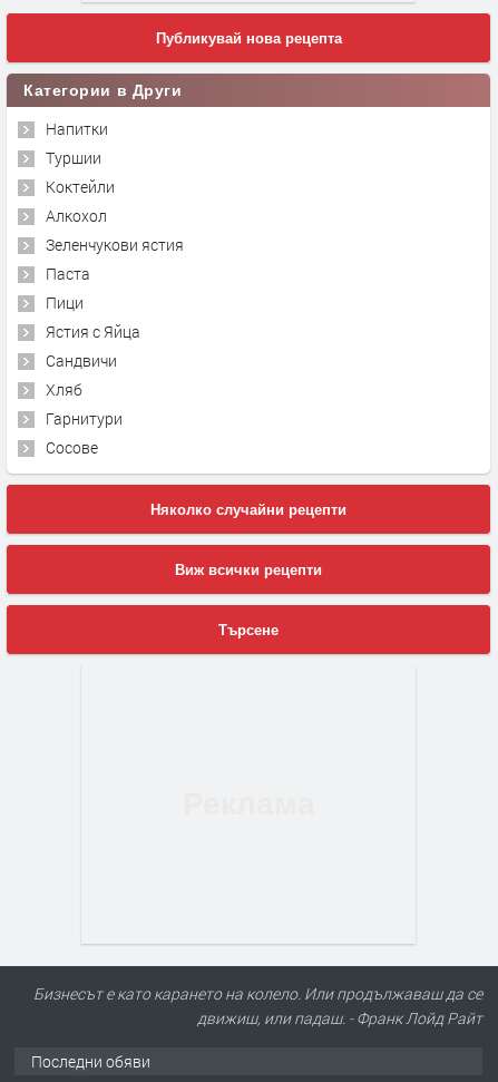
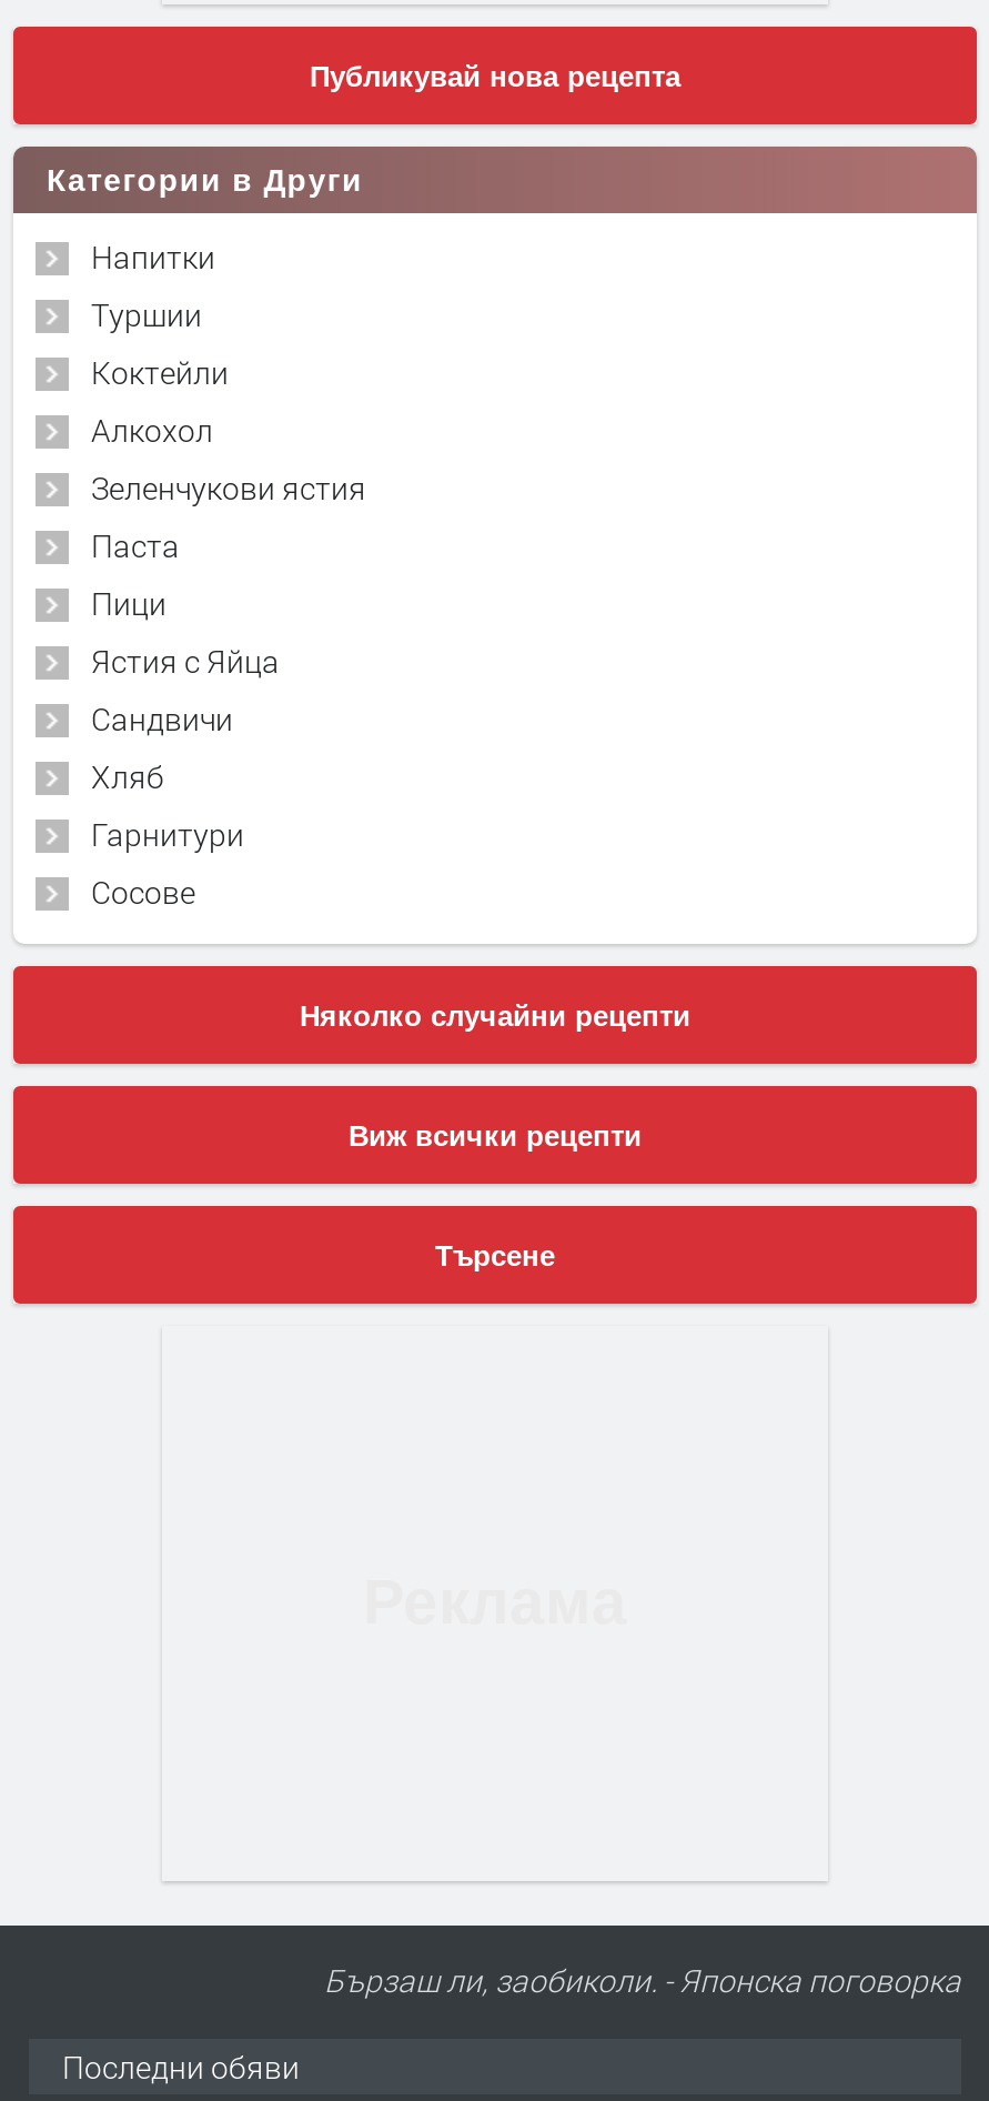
[33,983,482,1029] Бизнесът е като карането на колело. Или продължаваш да се | движиш, или падаш. - Франк Лойд Райт -> [324,1959,961,2001] Бързаш ли, заобиколи. - Японска поговорка

